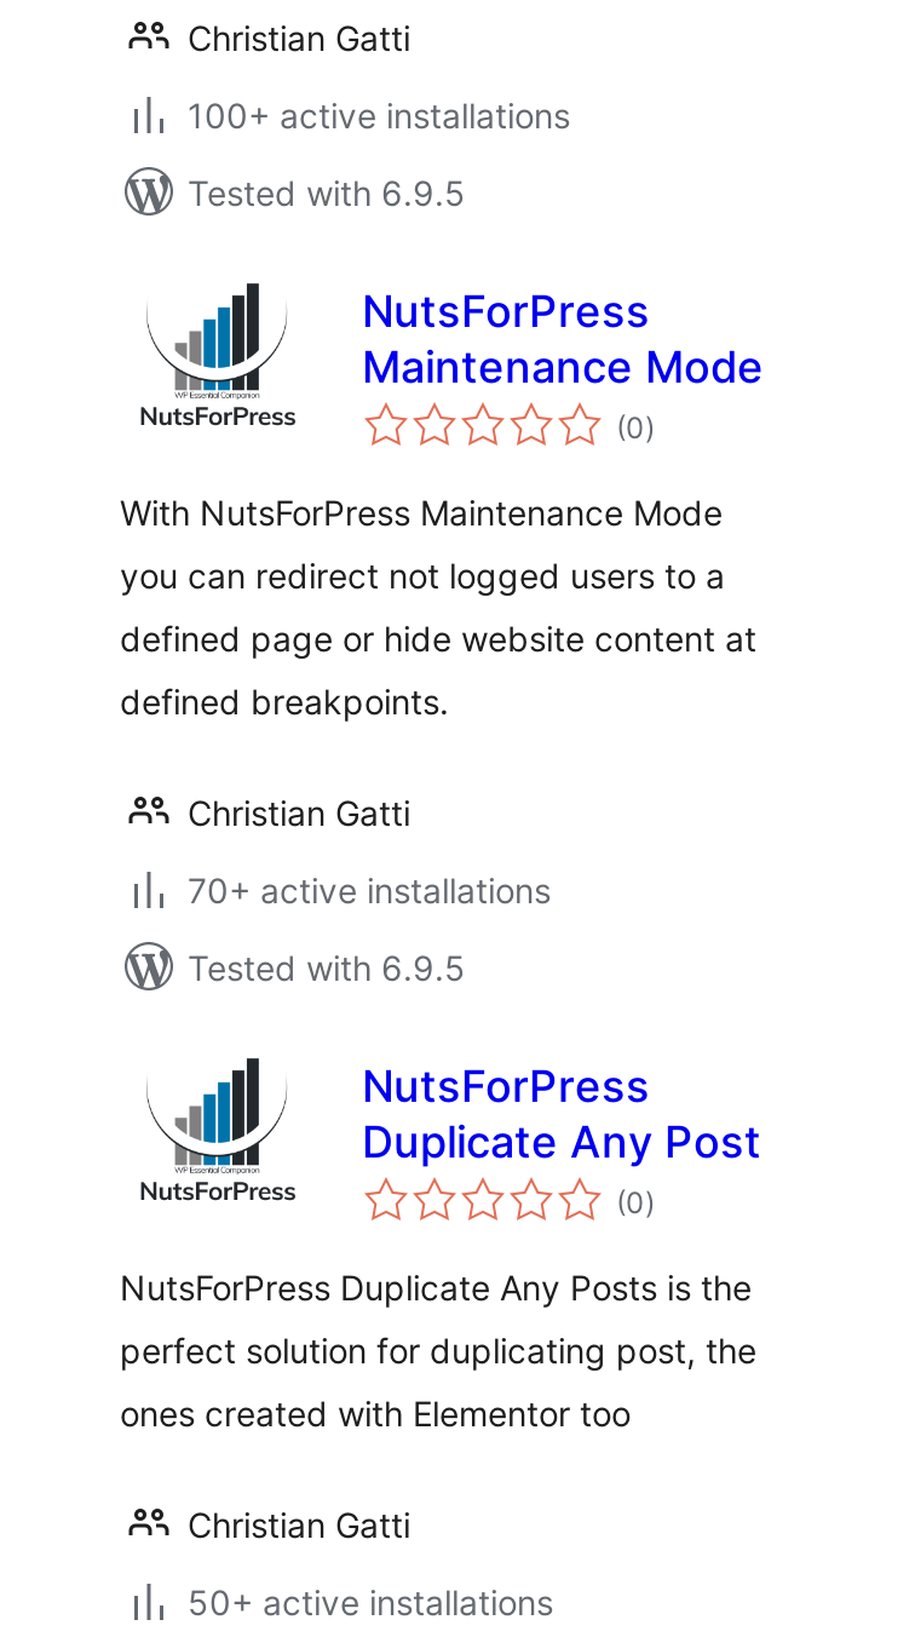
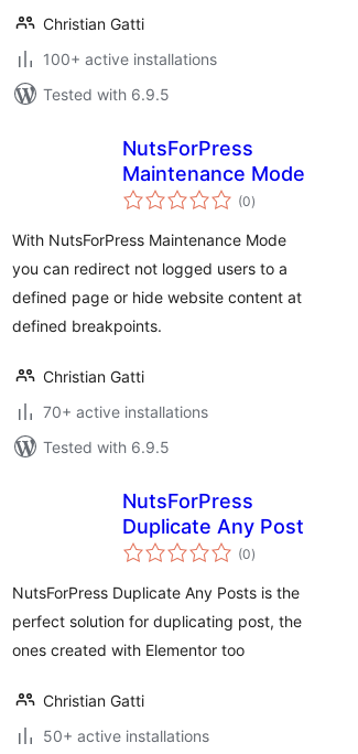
[137,281,299,429] [image] -> none
[137,1056,299,1204] [image] -> none

